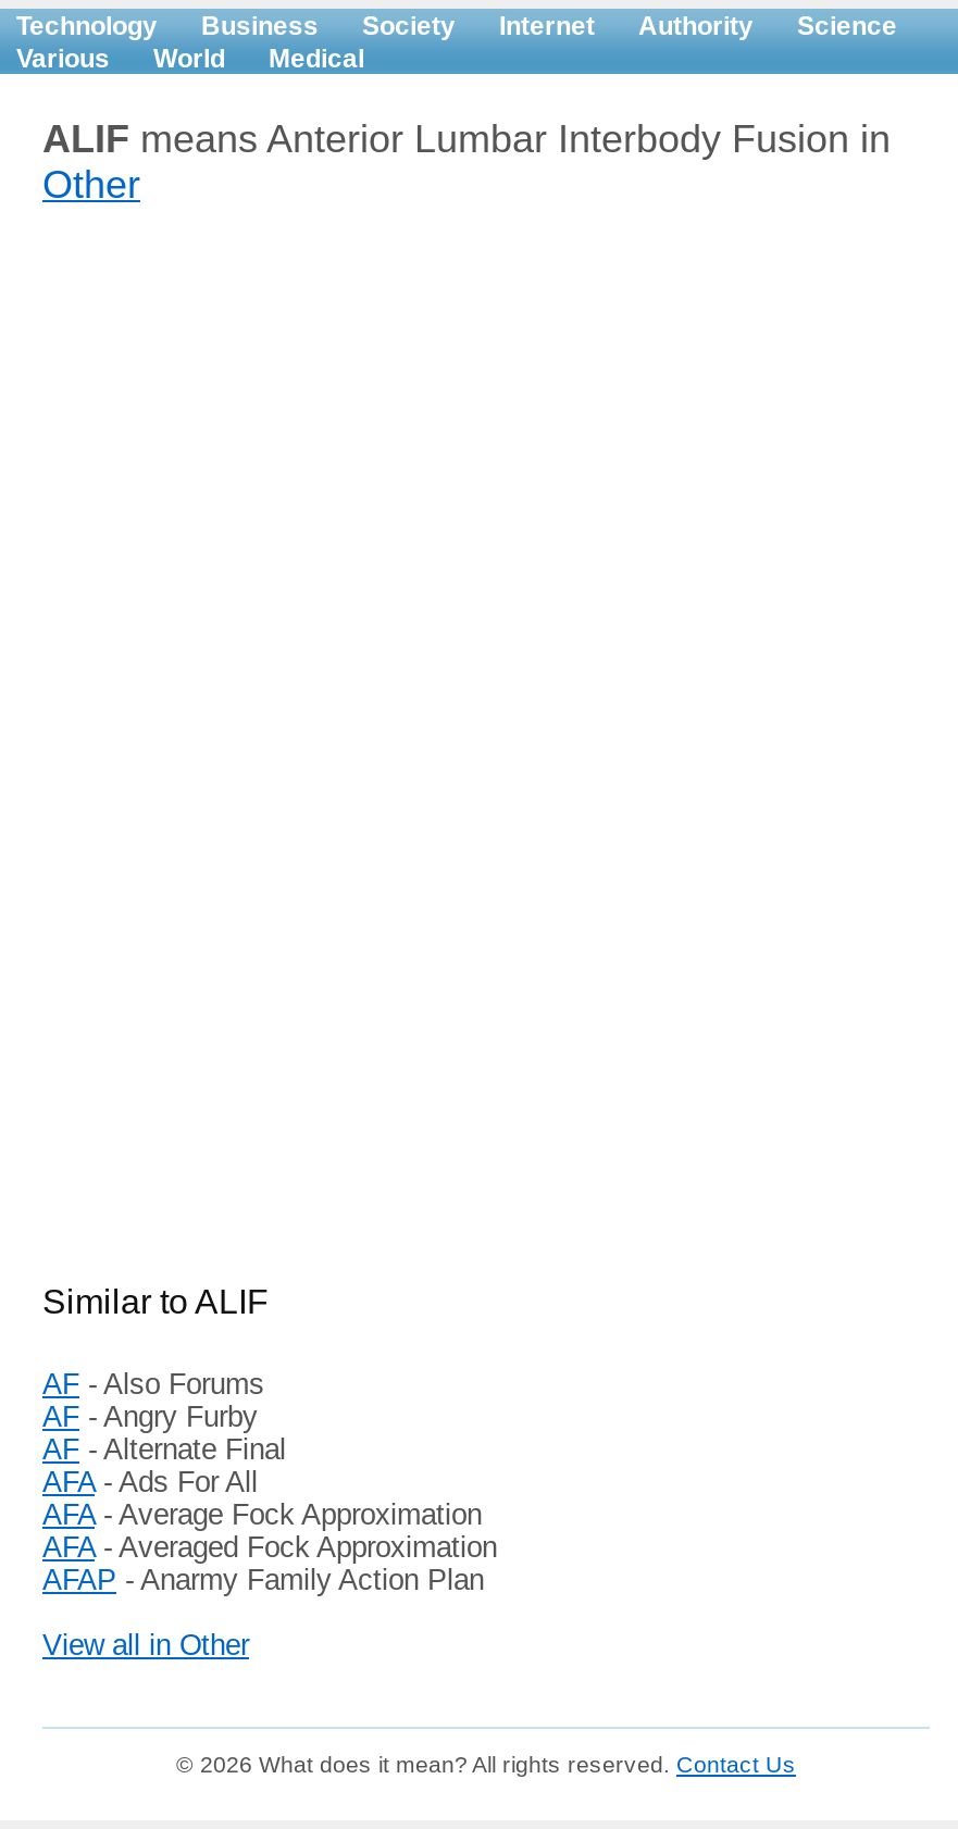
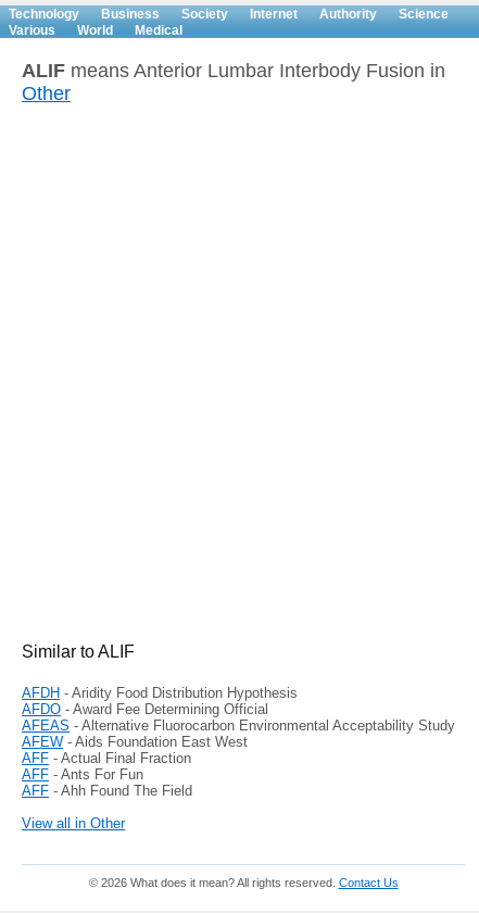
[42,1368,497,1596] AF - Also Forums | AF - Angry Furby | AF - Alternate Final | AFA - Ads For All | AFA - Average Fock Approximation | AFA - Averaged Fock Approximation | AFAP - Anarmy Family Action Plan -> [22,685,455,799] AFDH - Aridity Food Distribution Hypothesis | AFDO - Award Fee Determining Official | AFEAS - Alternative Fluorocarbon Environmental Acceptability Study | AFEW - Aids Foundation East West | AFF - Actual Final Fraction | AFF - Ants For Fun | AFF - Ahh Found The Field

